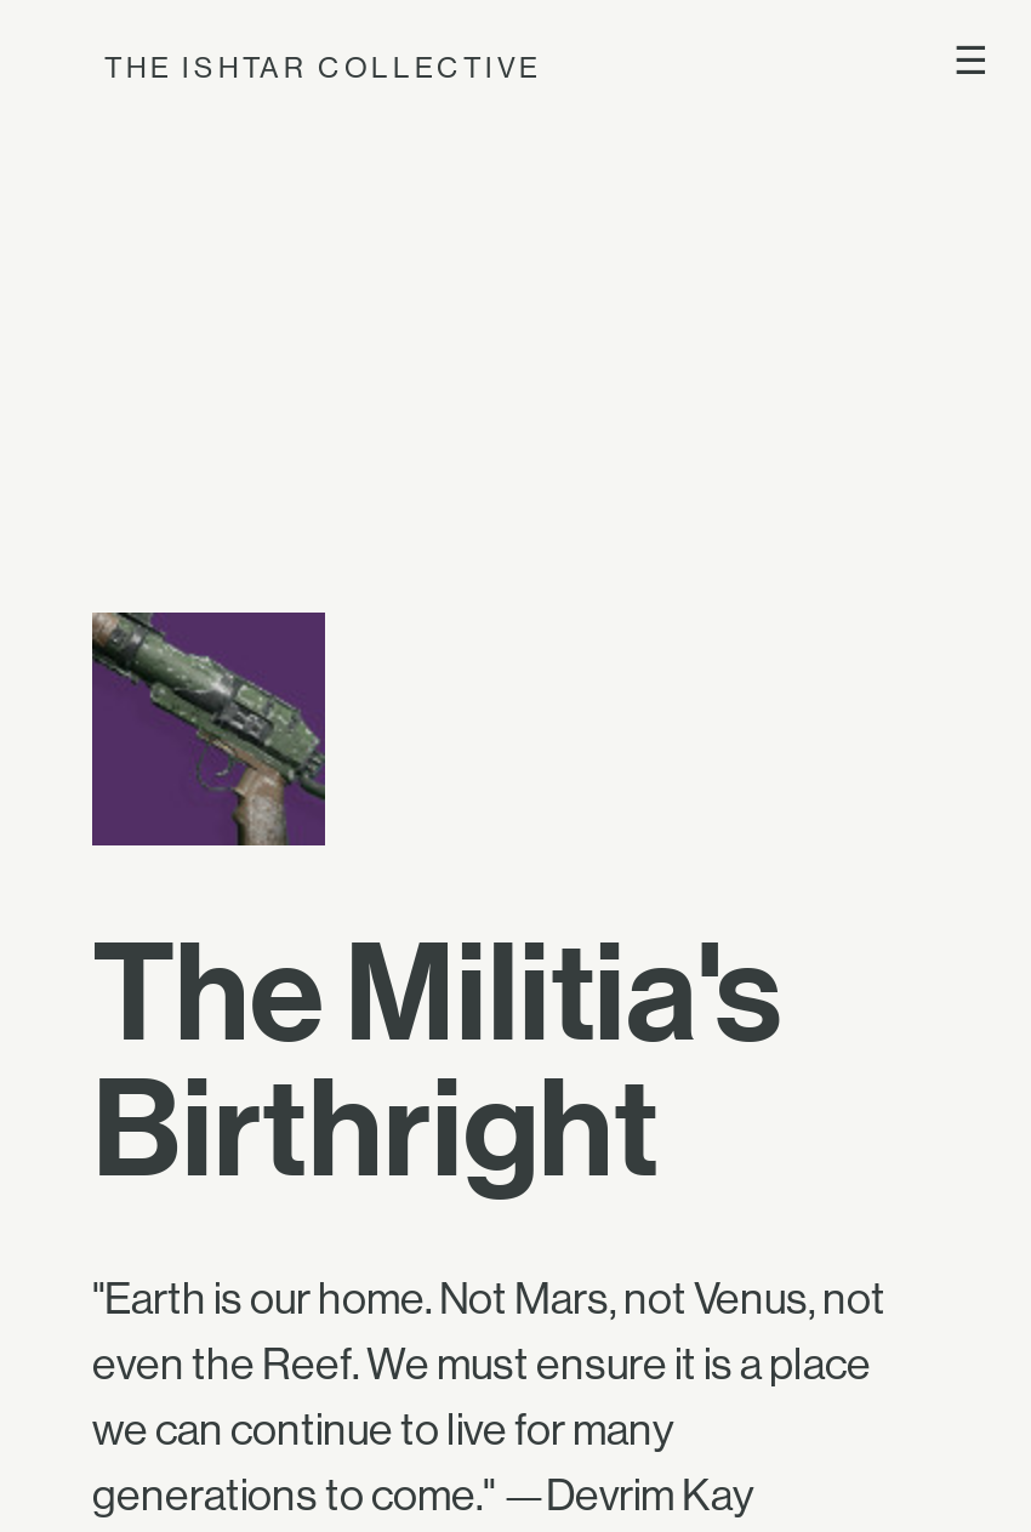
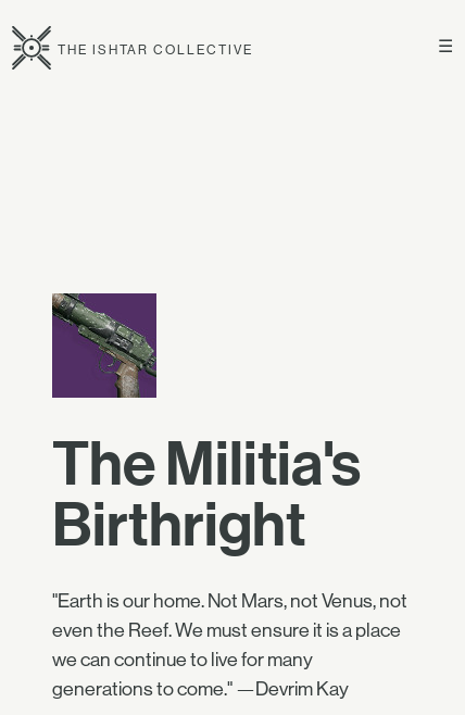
none -> [11,25,52,71] [image]

